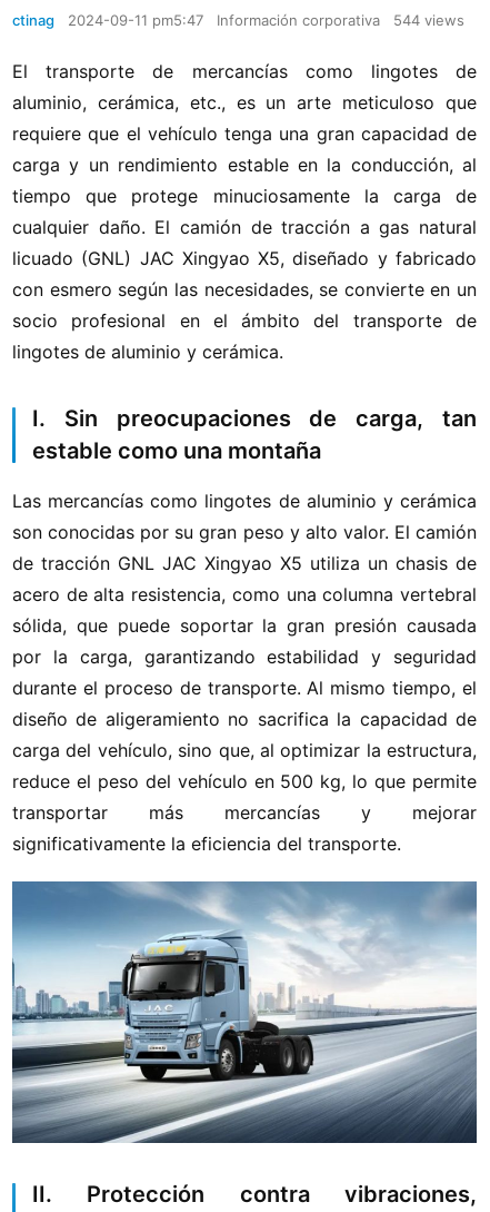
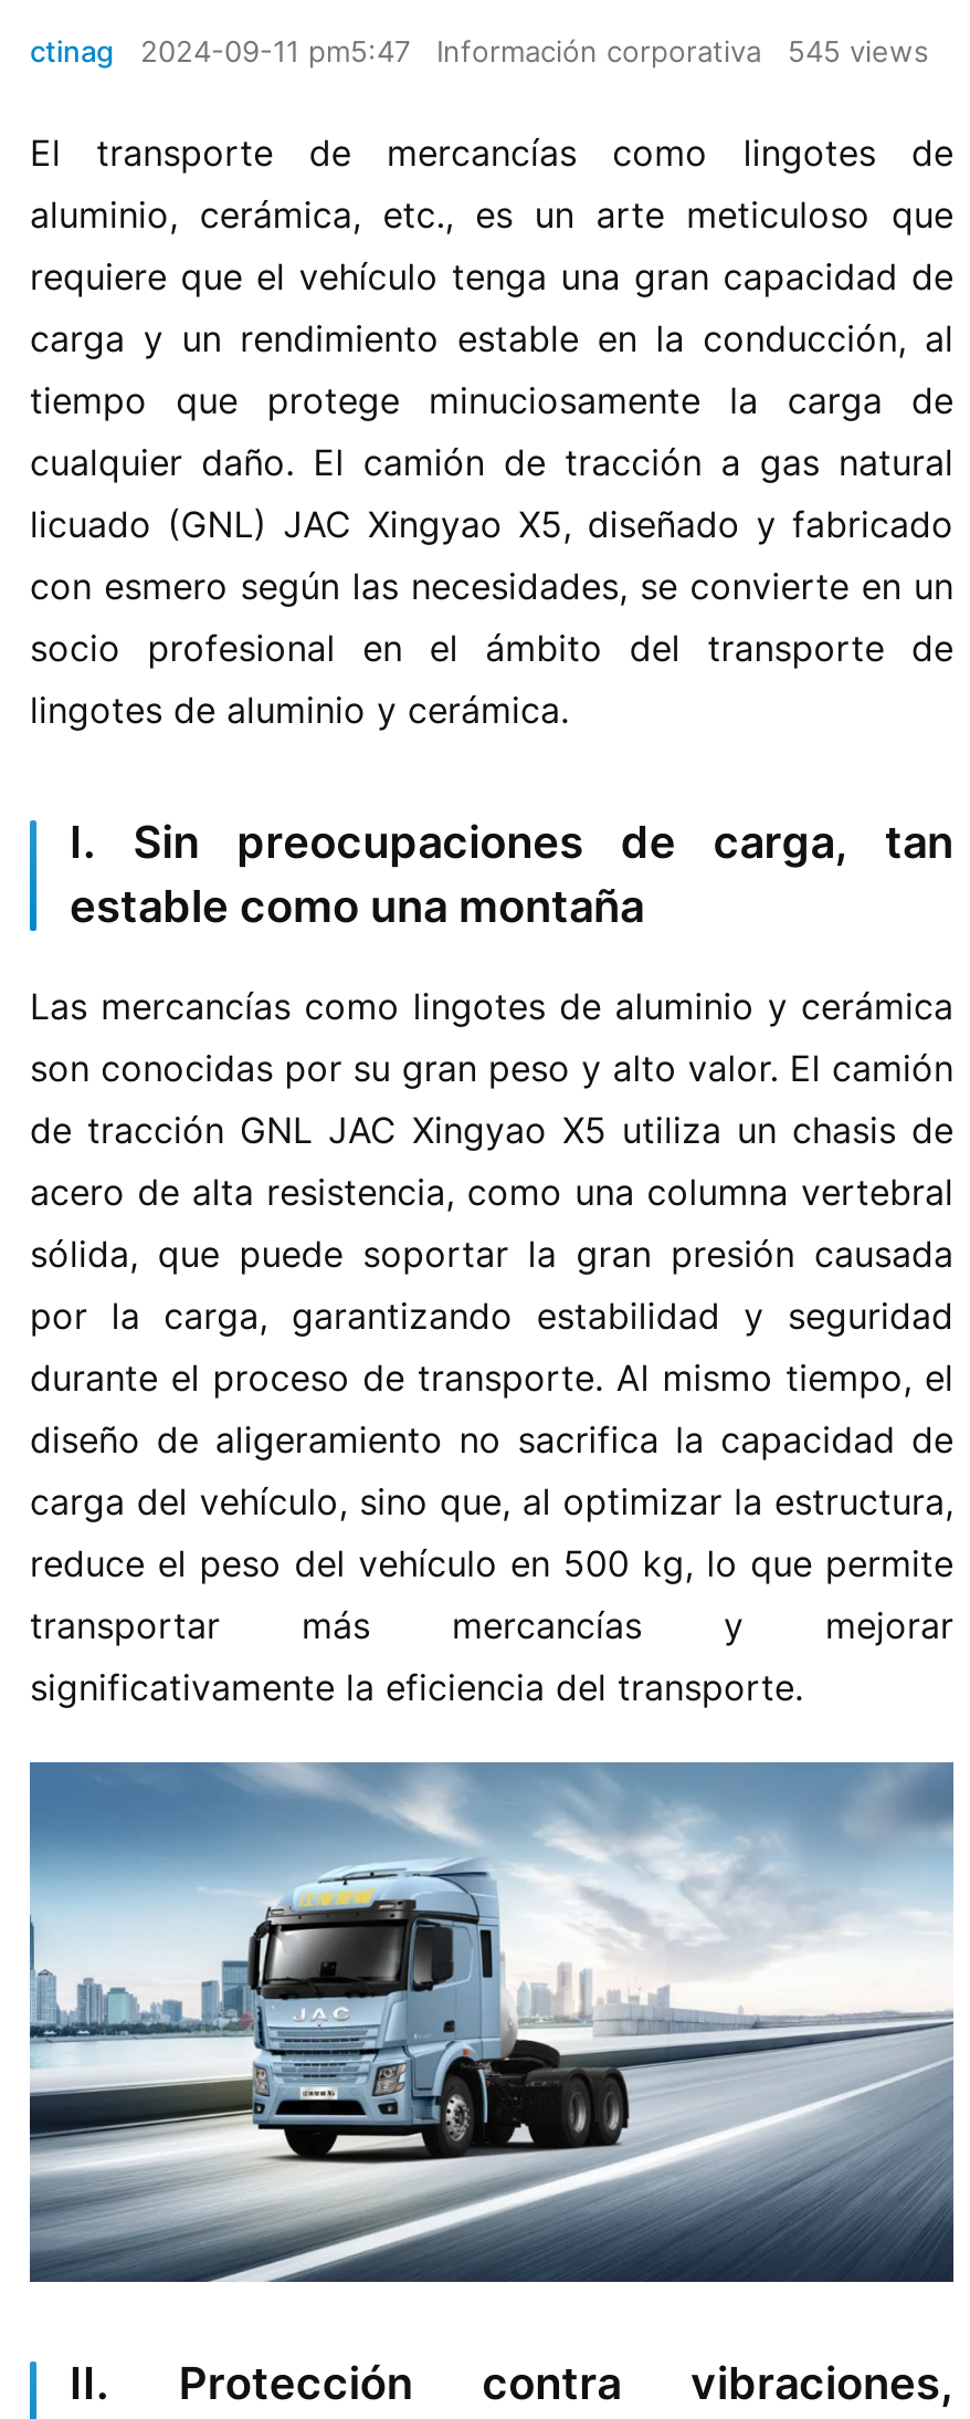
[12,11,464,29] ctinag 2024-09-11 pm5:47 Información corporativa 544 views -> [30,33,929,69] ctinag 2024-09-11 pm5:47 Información corporativa 545 views

